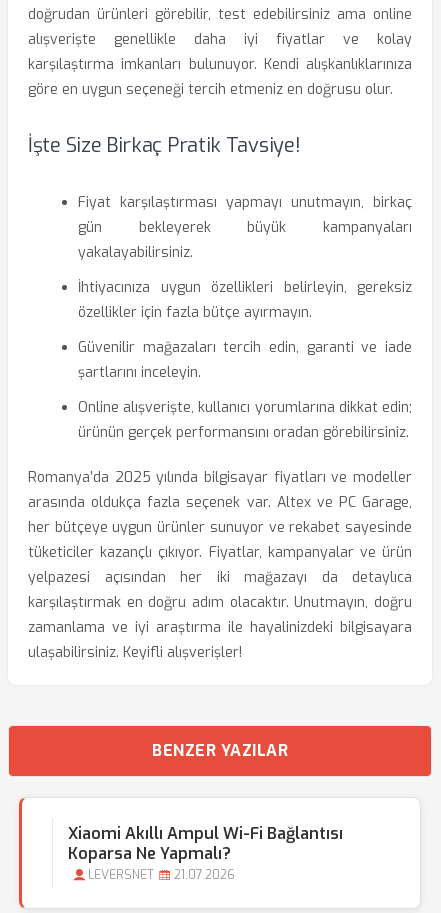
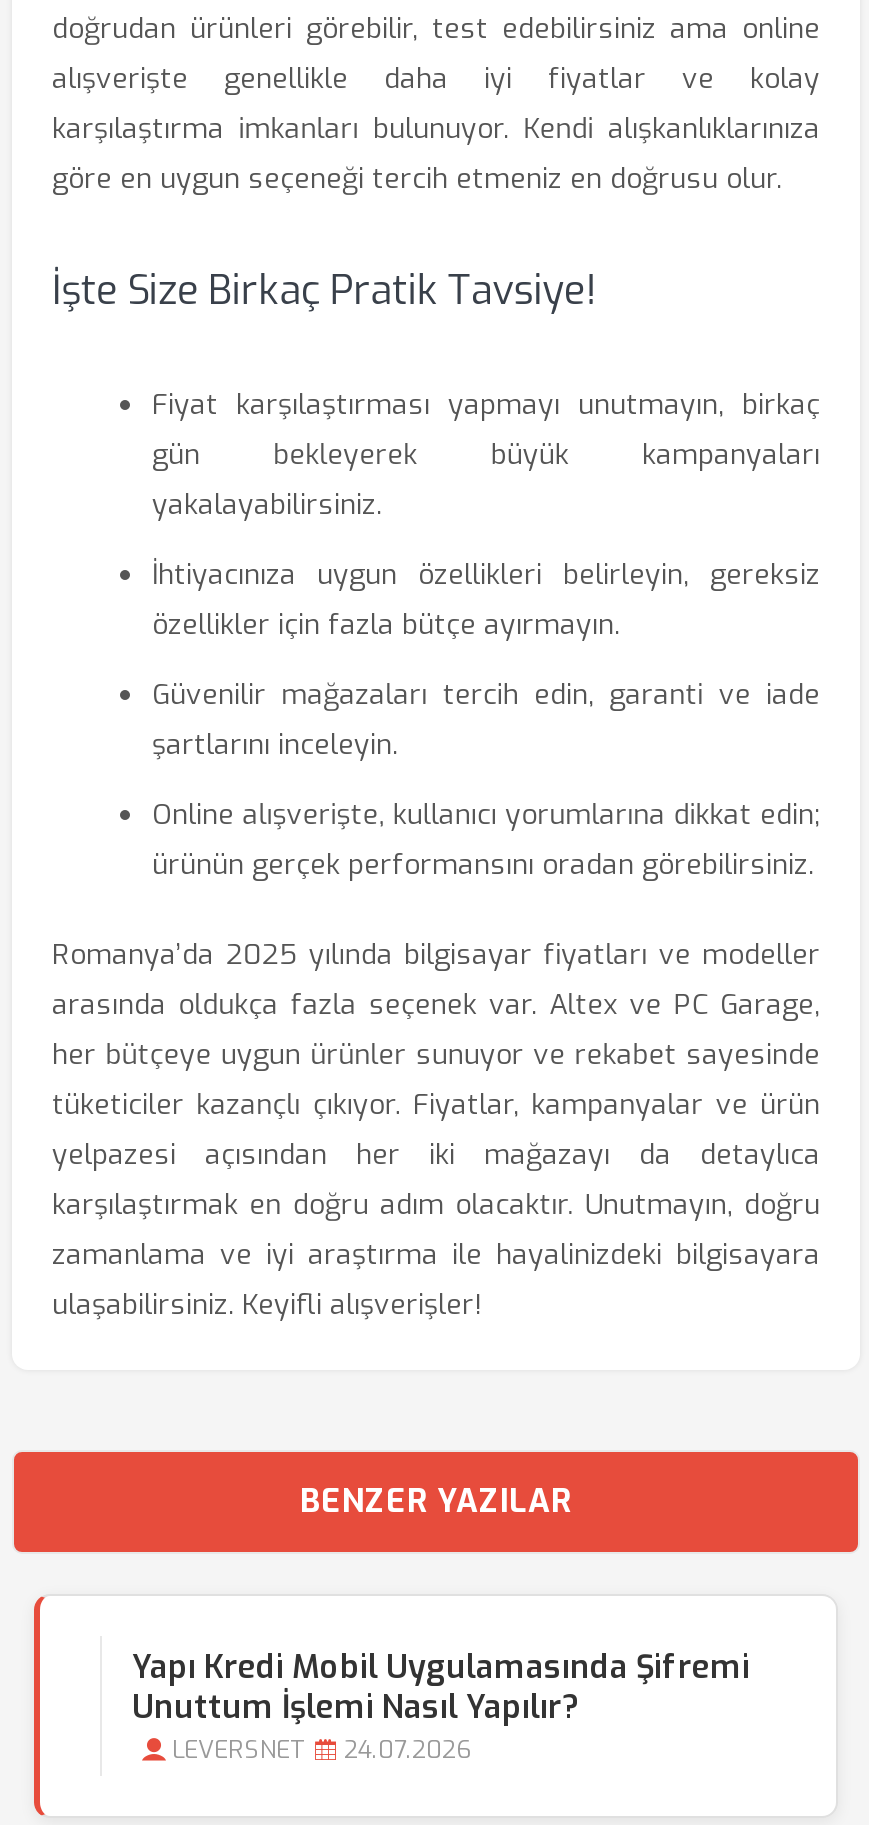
[68,823,343,864] Xiaomi Akıllı Ampul Wi-Fi Bağlantısı | Koparsa Ne Yapmalı? -> [132,1646,750,1728] Yapı Kredi Mobil Uygulamasında Şifremi | Unuttum İşlemi Nasıl Yapılır?
[88,867,235,883] LEVERSNET 21.07.2026 -> [172,1734,472,1766] LEVERSNET 24.07.2026

